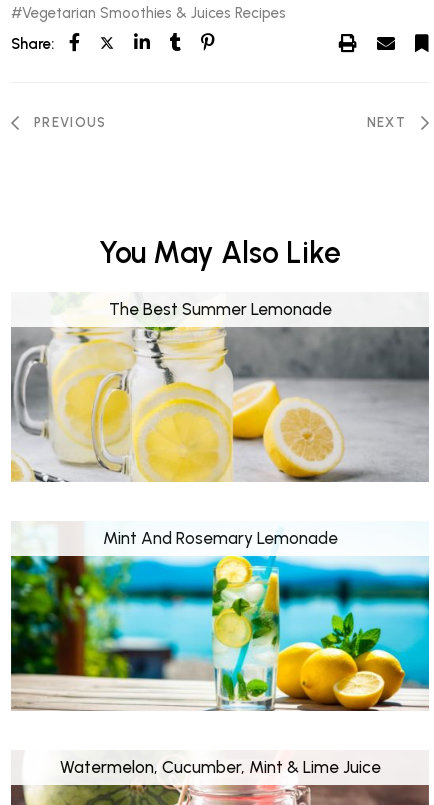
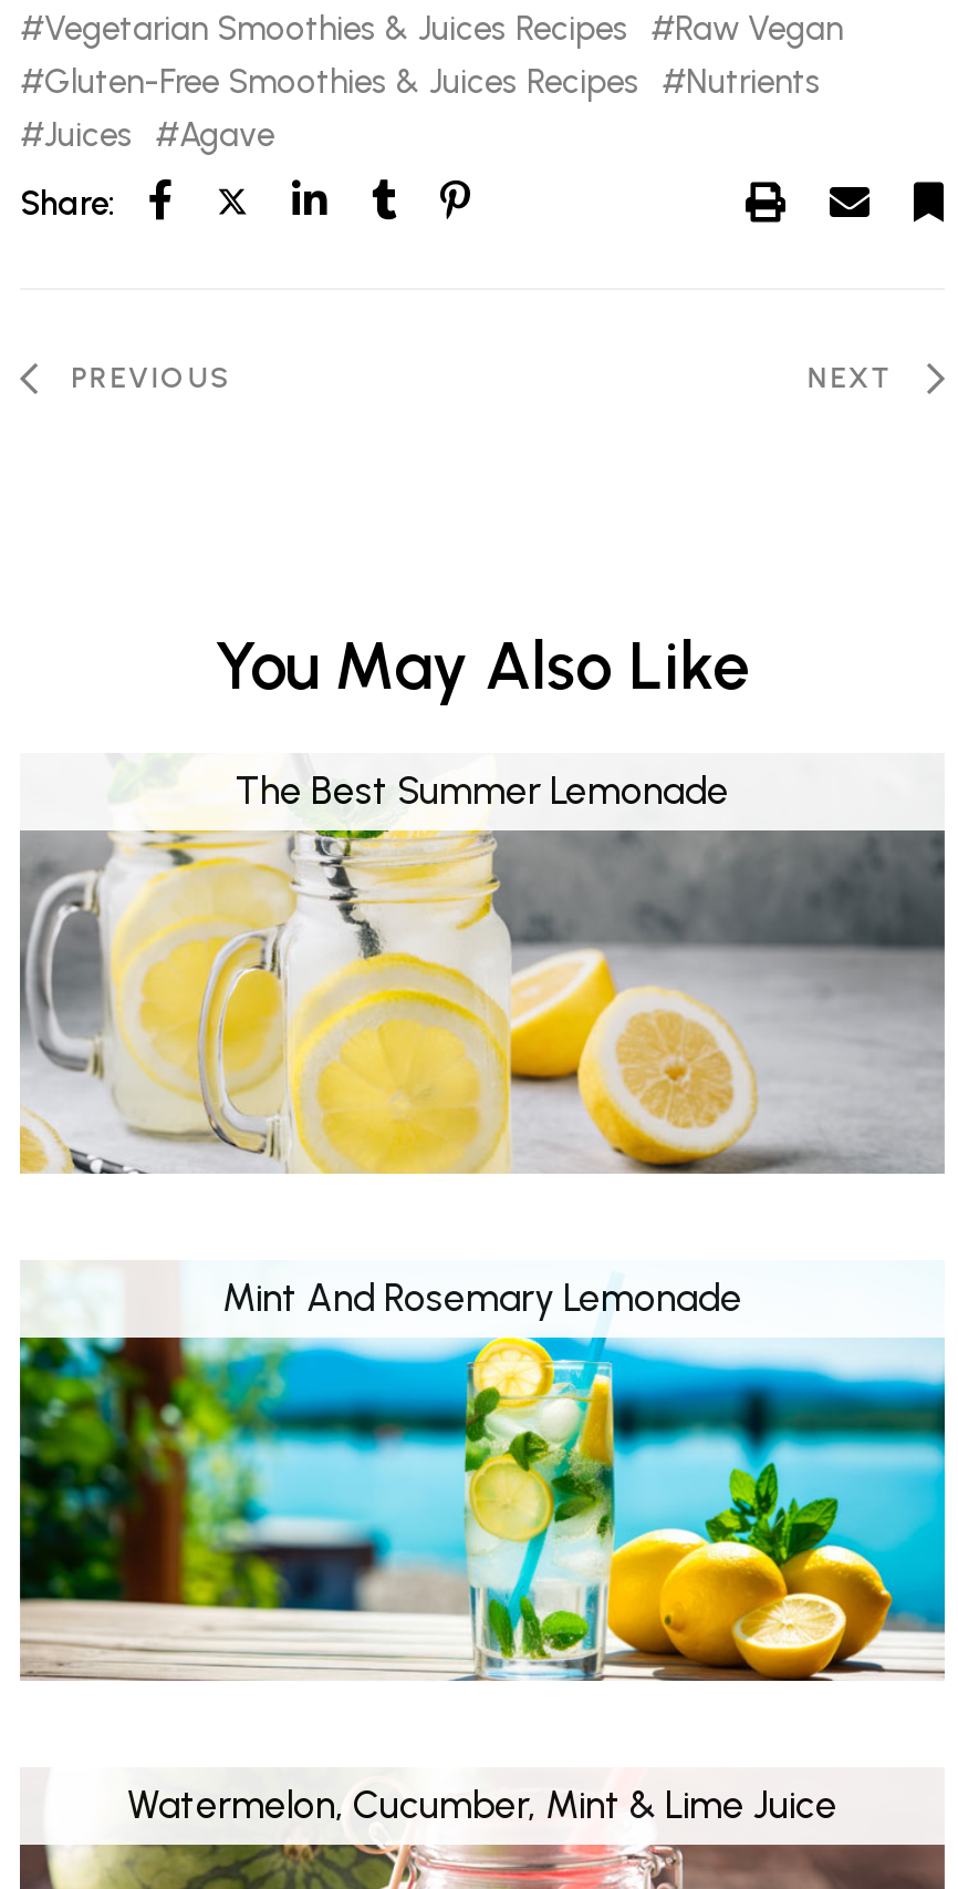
none -> [44,9,843,155] Raw Vegan | Gluten-Free Smoothies & Juices Recipes | Nutrients | Juices | Agave

